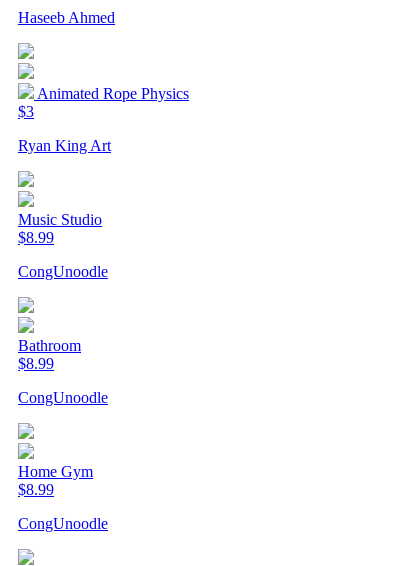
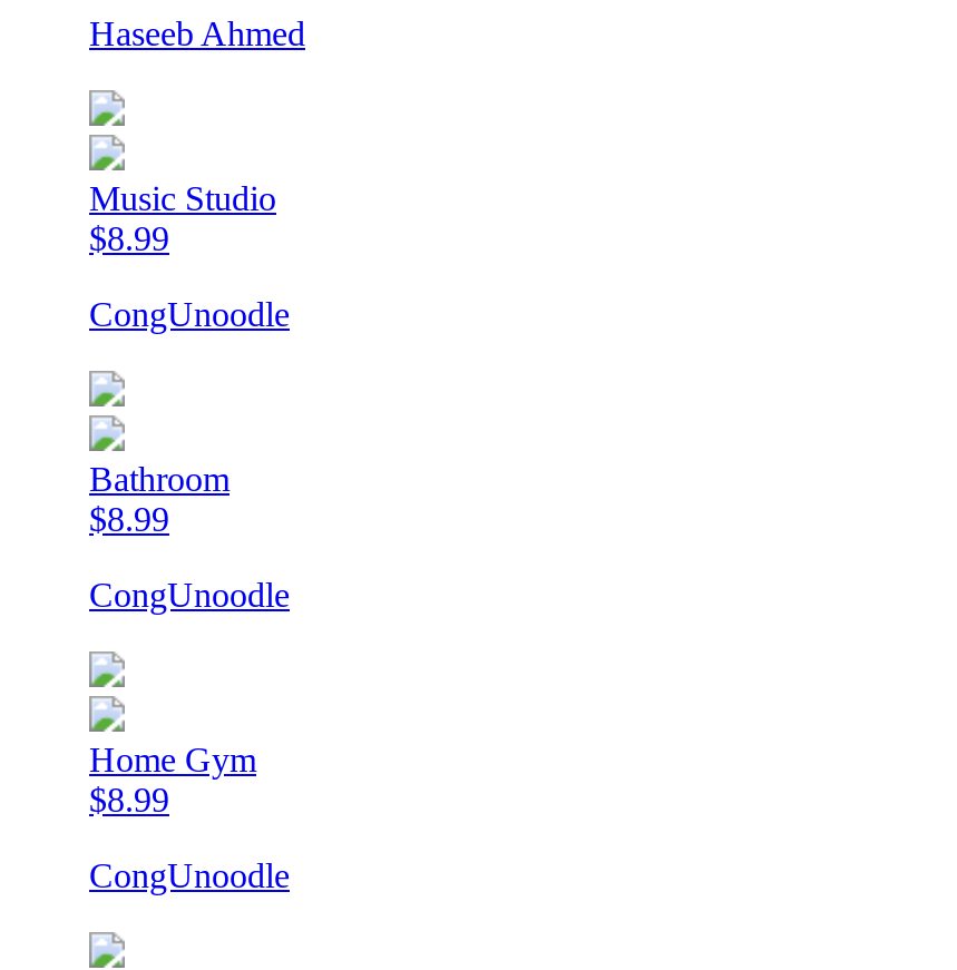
[18,85,189,154] Animated Rope Physics | $3 | Ryan King Art -> none

